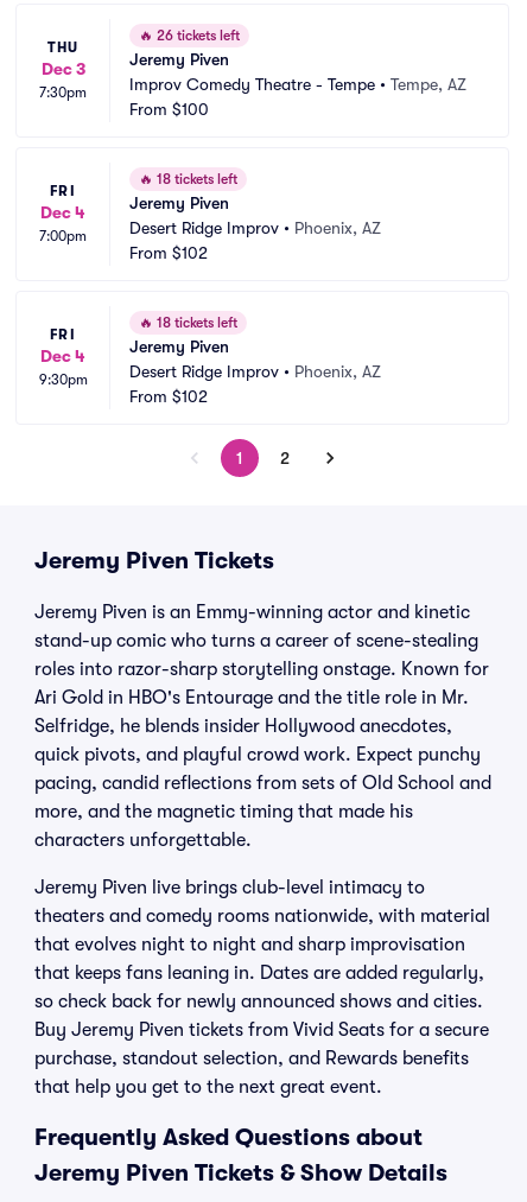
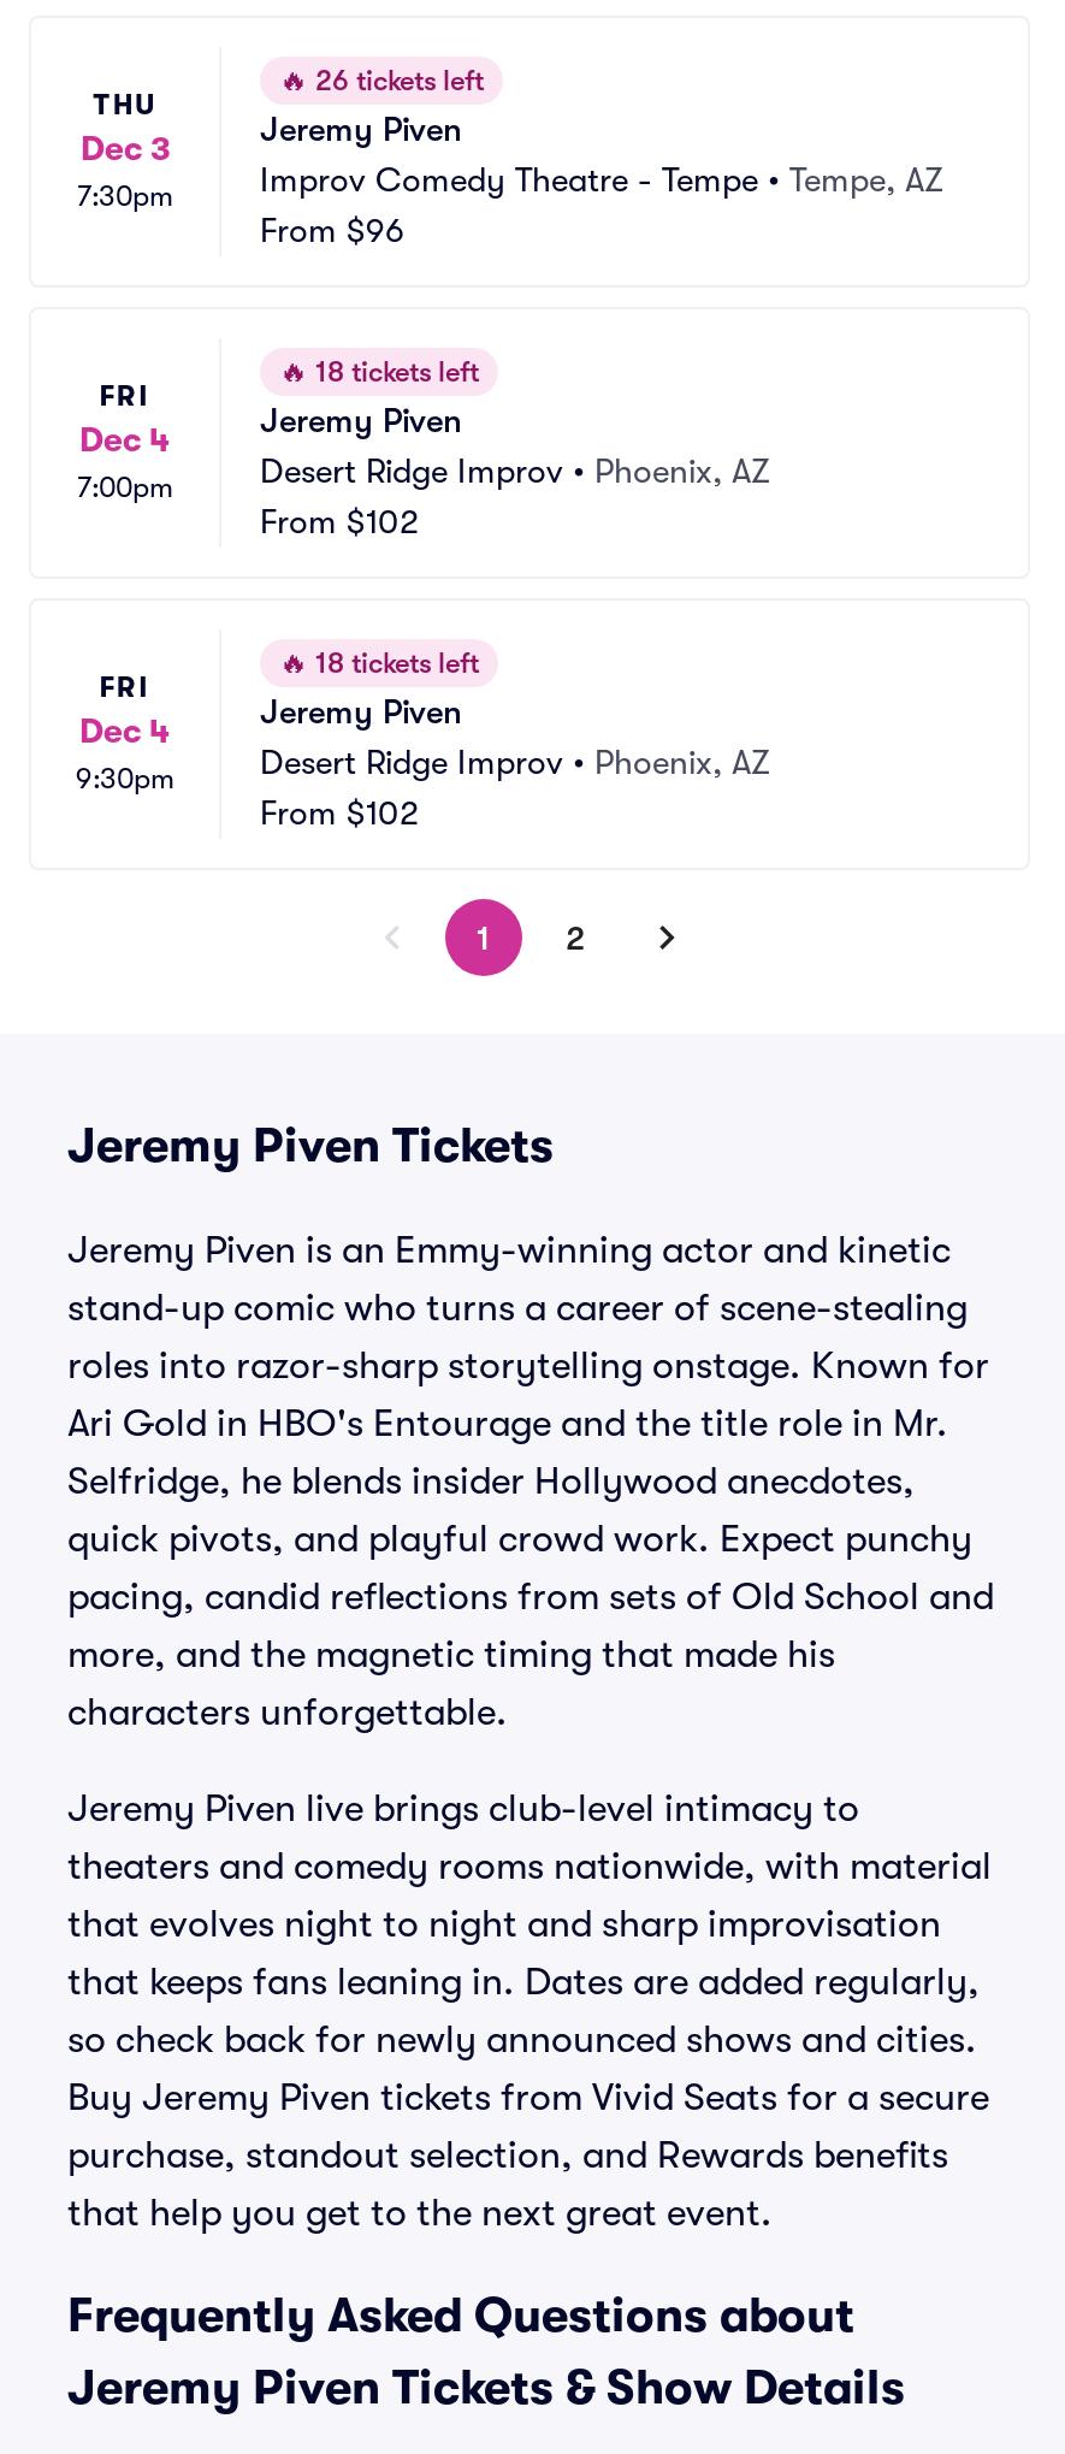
[129,100,209,119] From $100 -> [260,211,404,249] From $96

